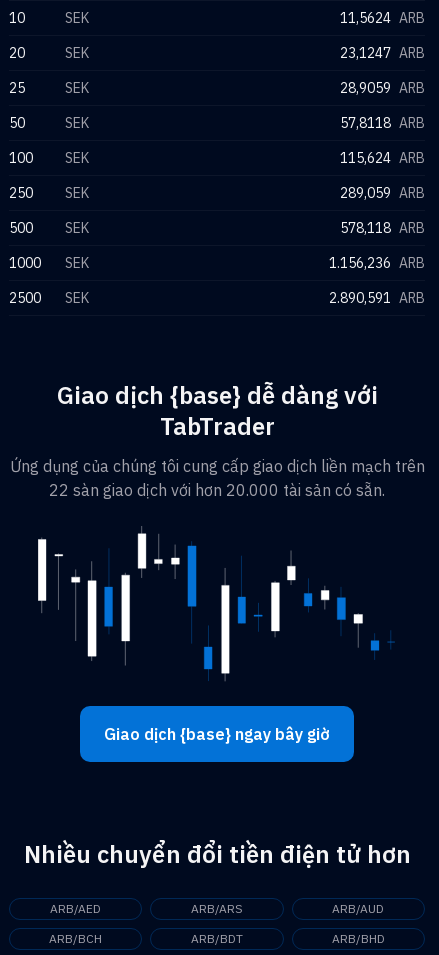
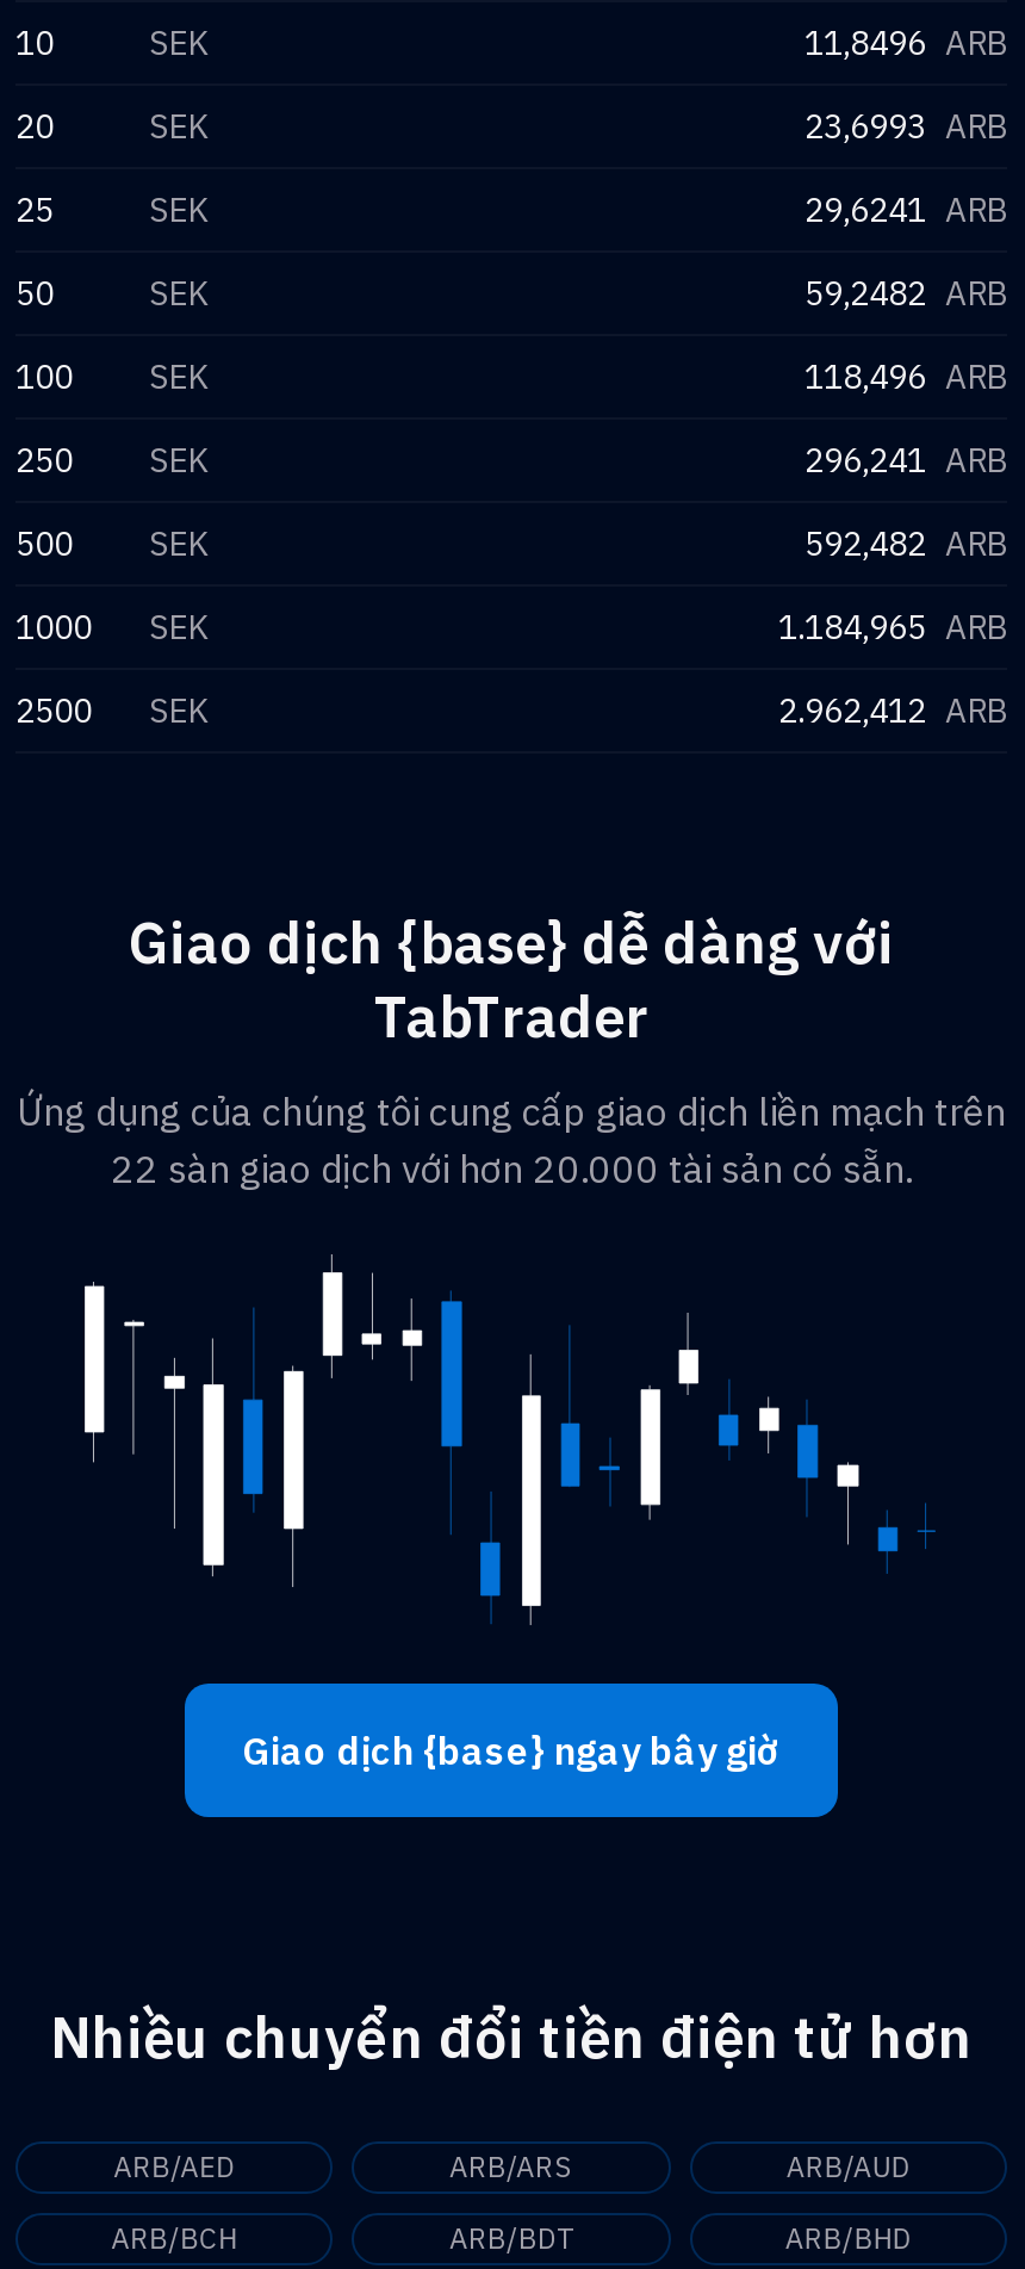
[340,9,425,27] 11,5624 ARB -> [805,22,1007,65] 11,8496 ARB
[340,44,425,62] 23,1247 ARB -> [805,105,1007,148] 23,6993 ARB
[340,79,425,97] 28,9059 ARB -> [805,189,1007,232] 29,6241 ARB
[340,114,425,132] 57,8118 ARB -> [805,272,1007,315] 59,2482 ARB
[340,149,425,167] 115,624 ARB -> [805,356,1007,398] 118,496 ARB
[340,184,425,202] 289,059 ARB -> [805,439,1007,482] 296,241 ARB
[340,219,425,237] 578,118 ARB -> [805,522,1007,565] 592,482 ARB
[329,254,425,272] 1.156,236 ARB -> [778,606,1007,649] 1.184,965 ARB
[329,289,425,307] 2.890,591 ARB -> [778,689,1007,732] 2.962,412 ARB

